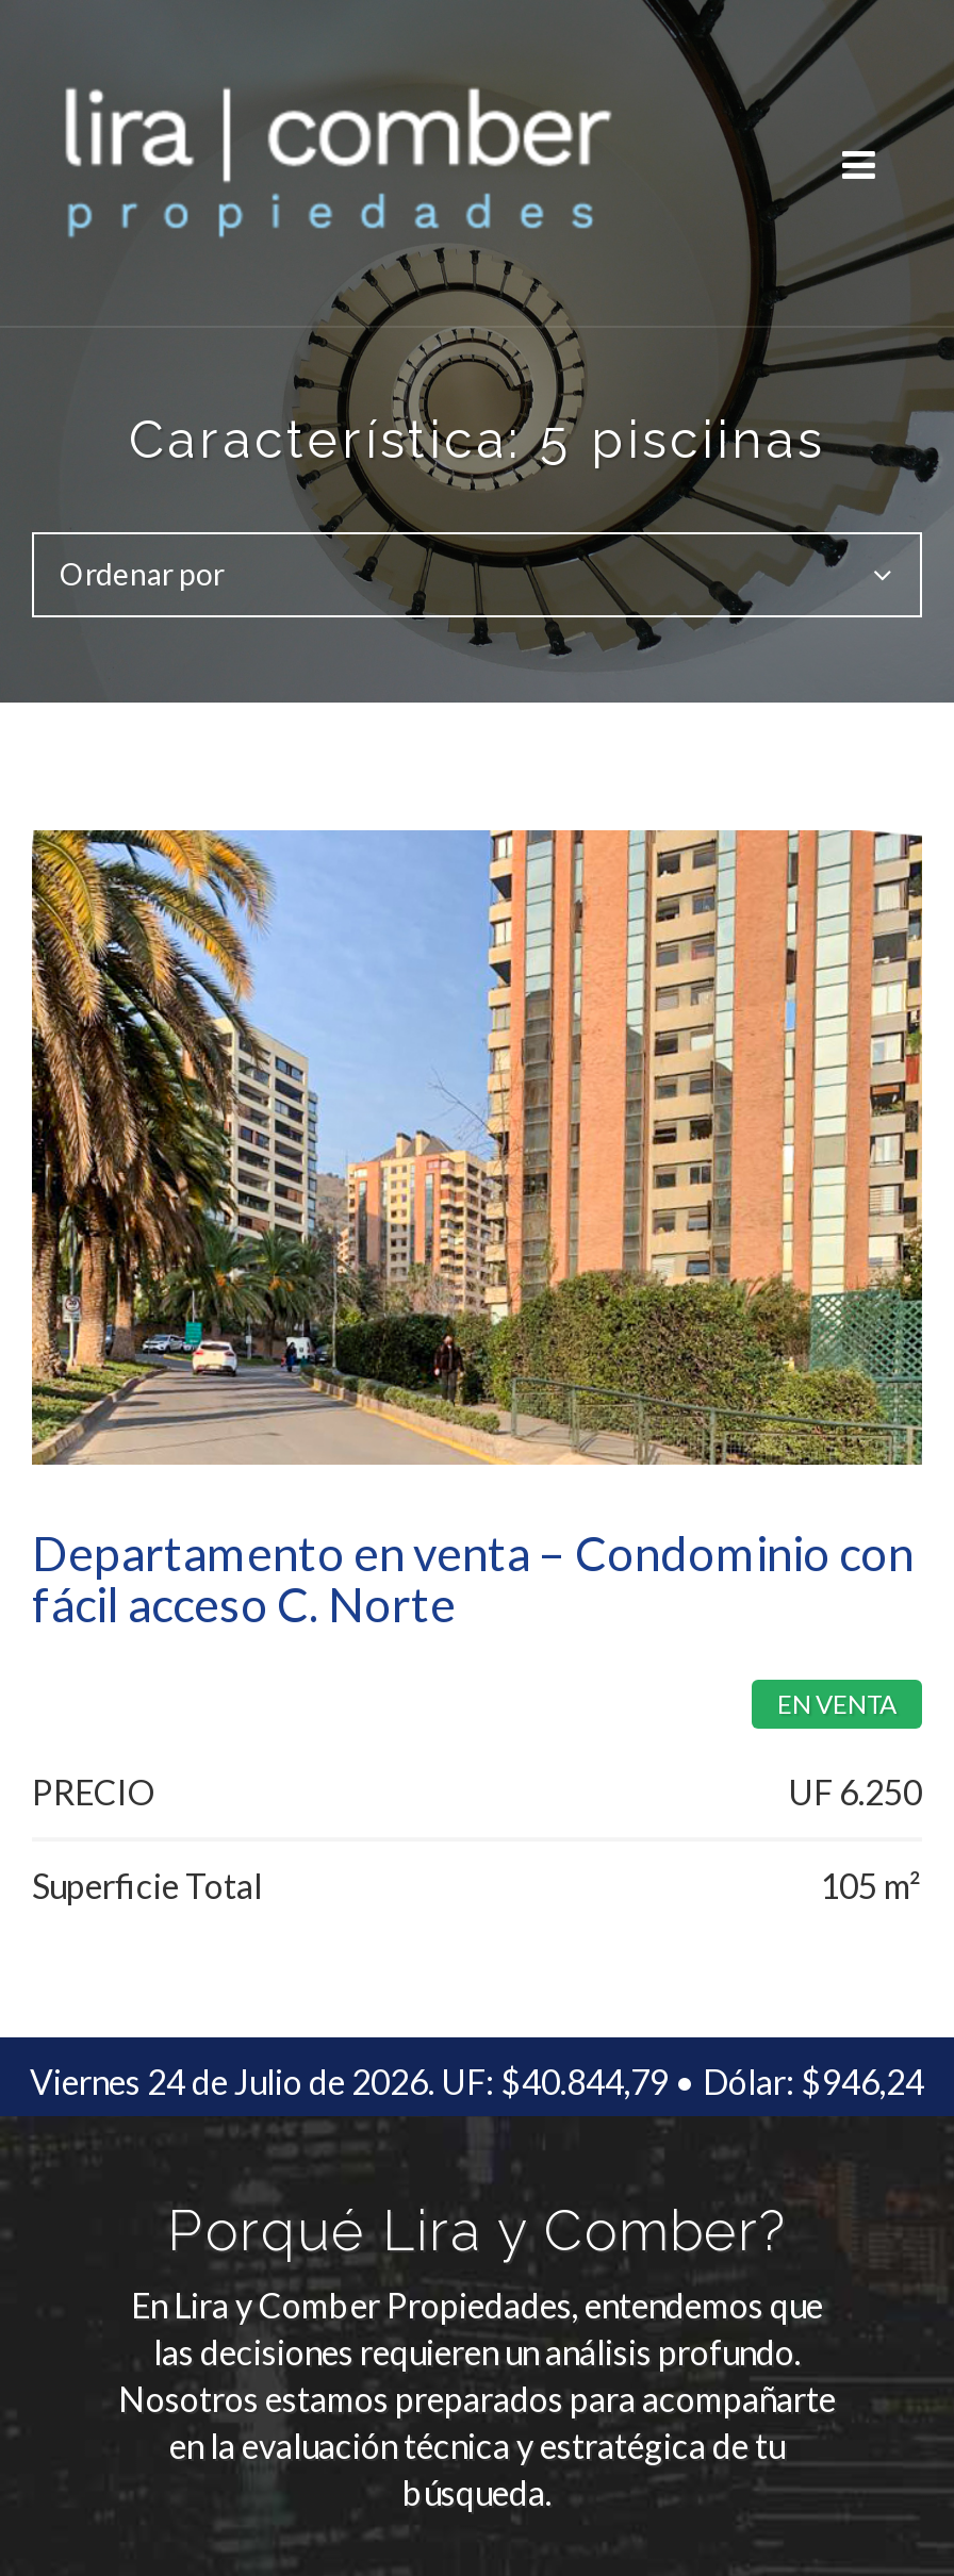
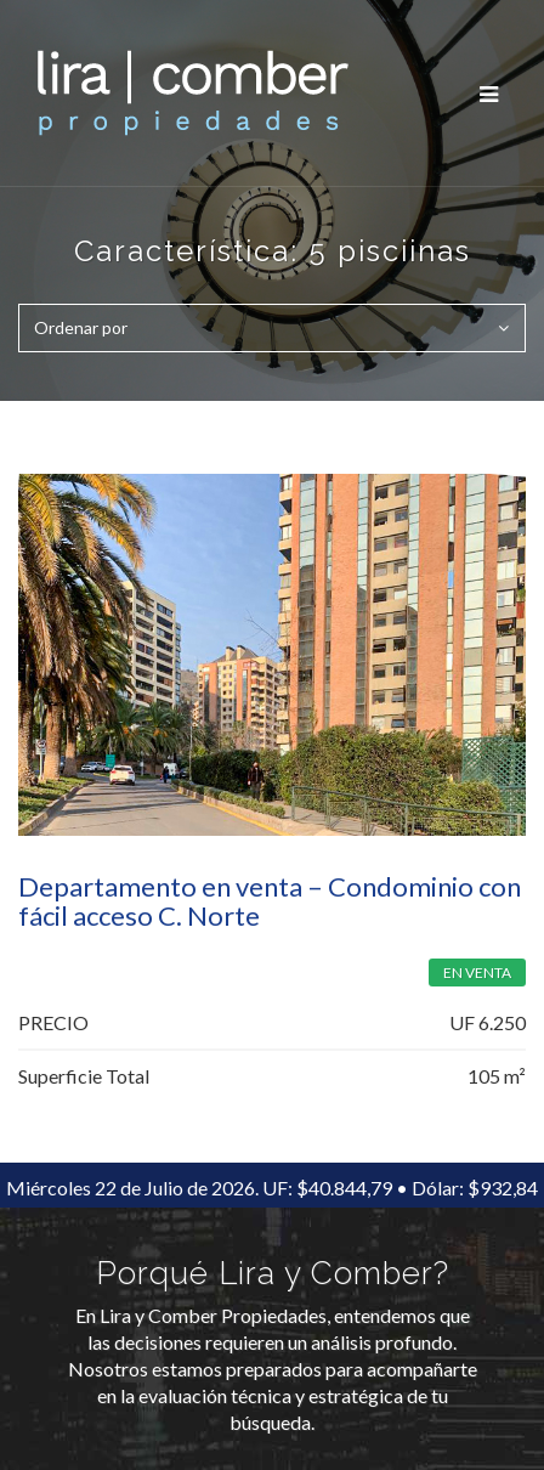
[30,2062,924,2102] Viernes 24 de Julio de 2026. UF: $40.844,79 • Dólar: $946,24 -> [6,1177,538,1200] Miércoles 22 de Julio de 2026. UF: $40.844,79 • Dólar: $932,84

